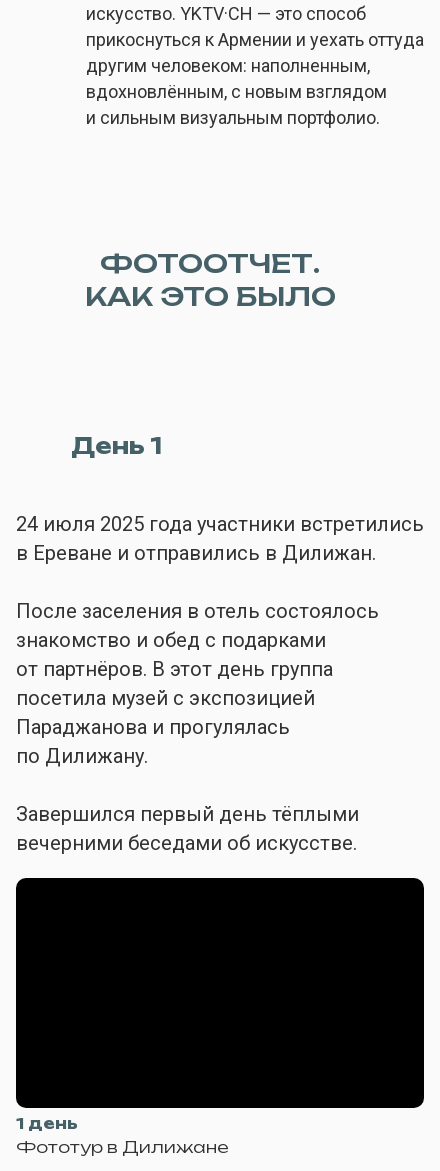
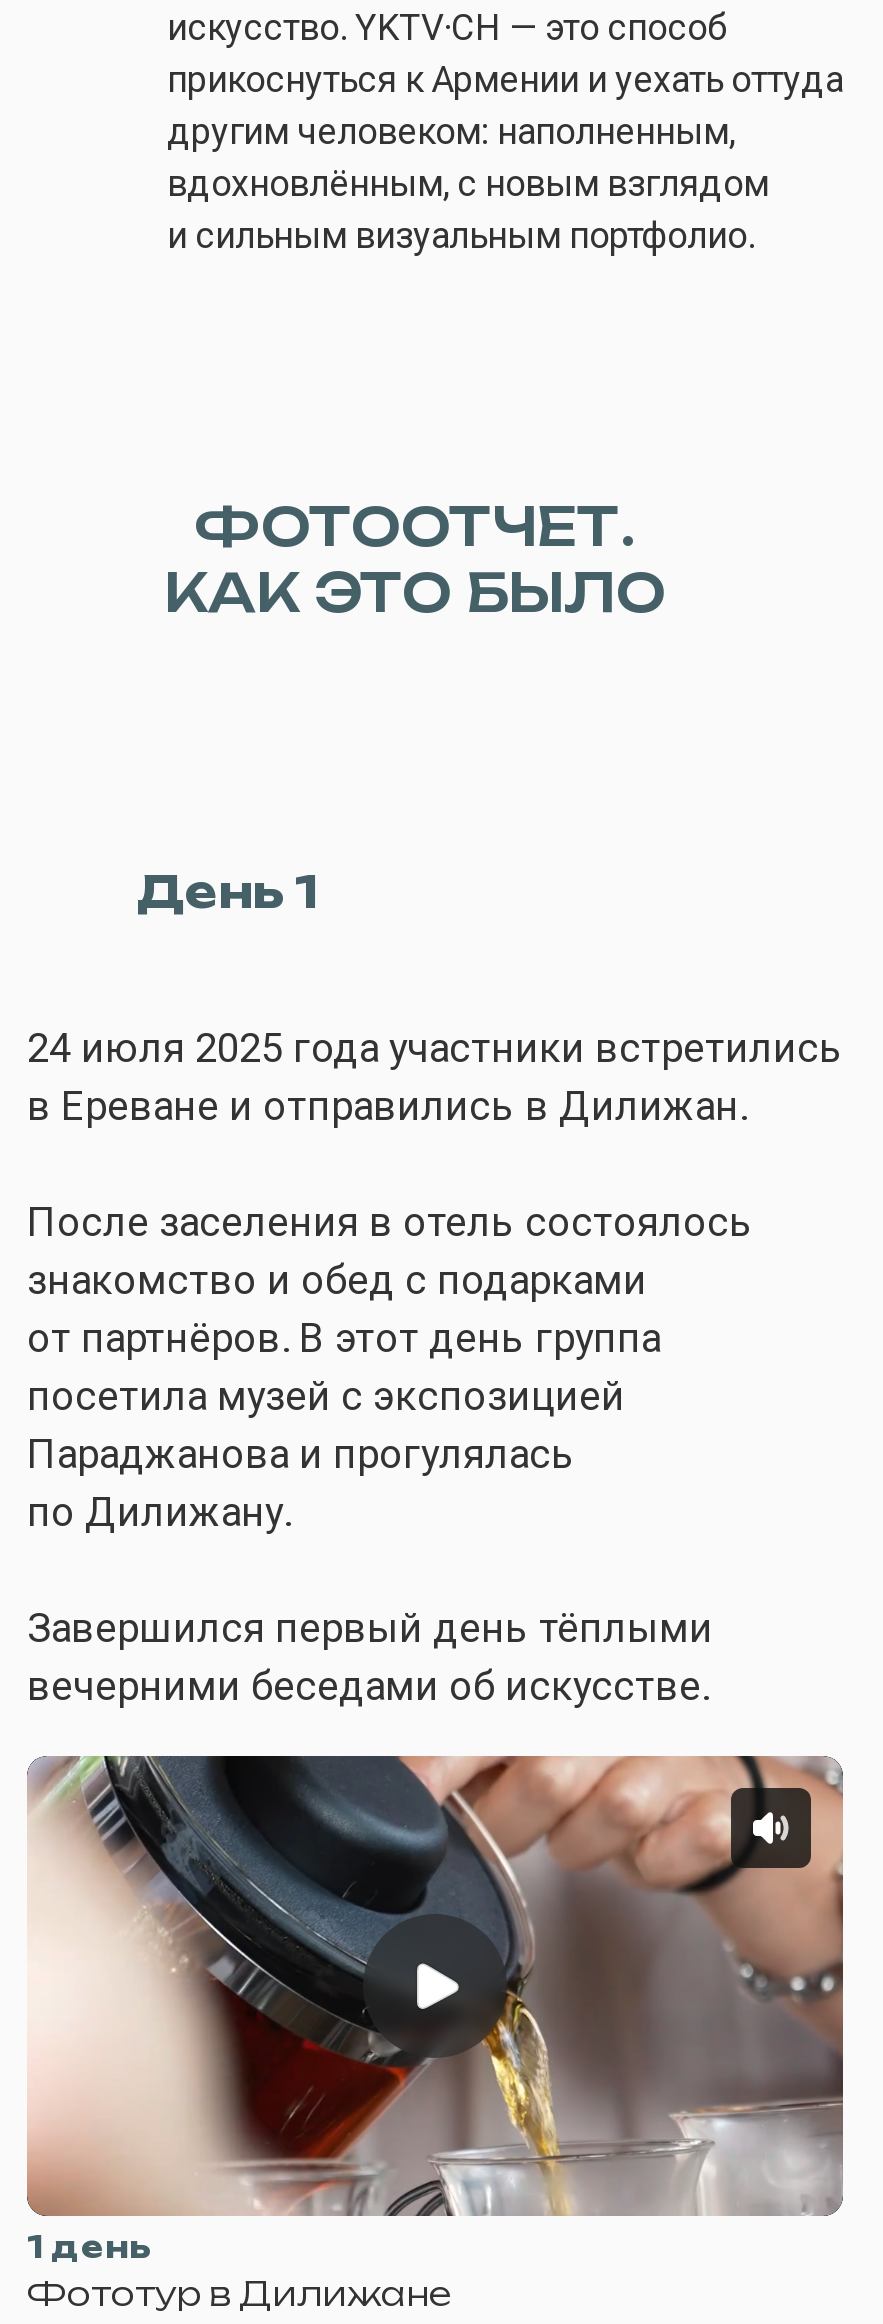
none -> [27,1754,845,2218] [image]

